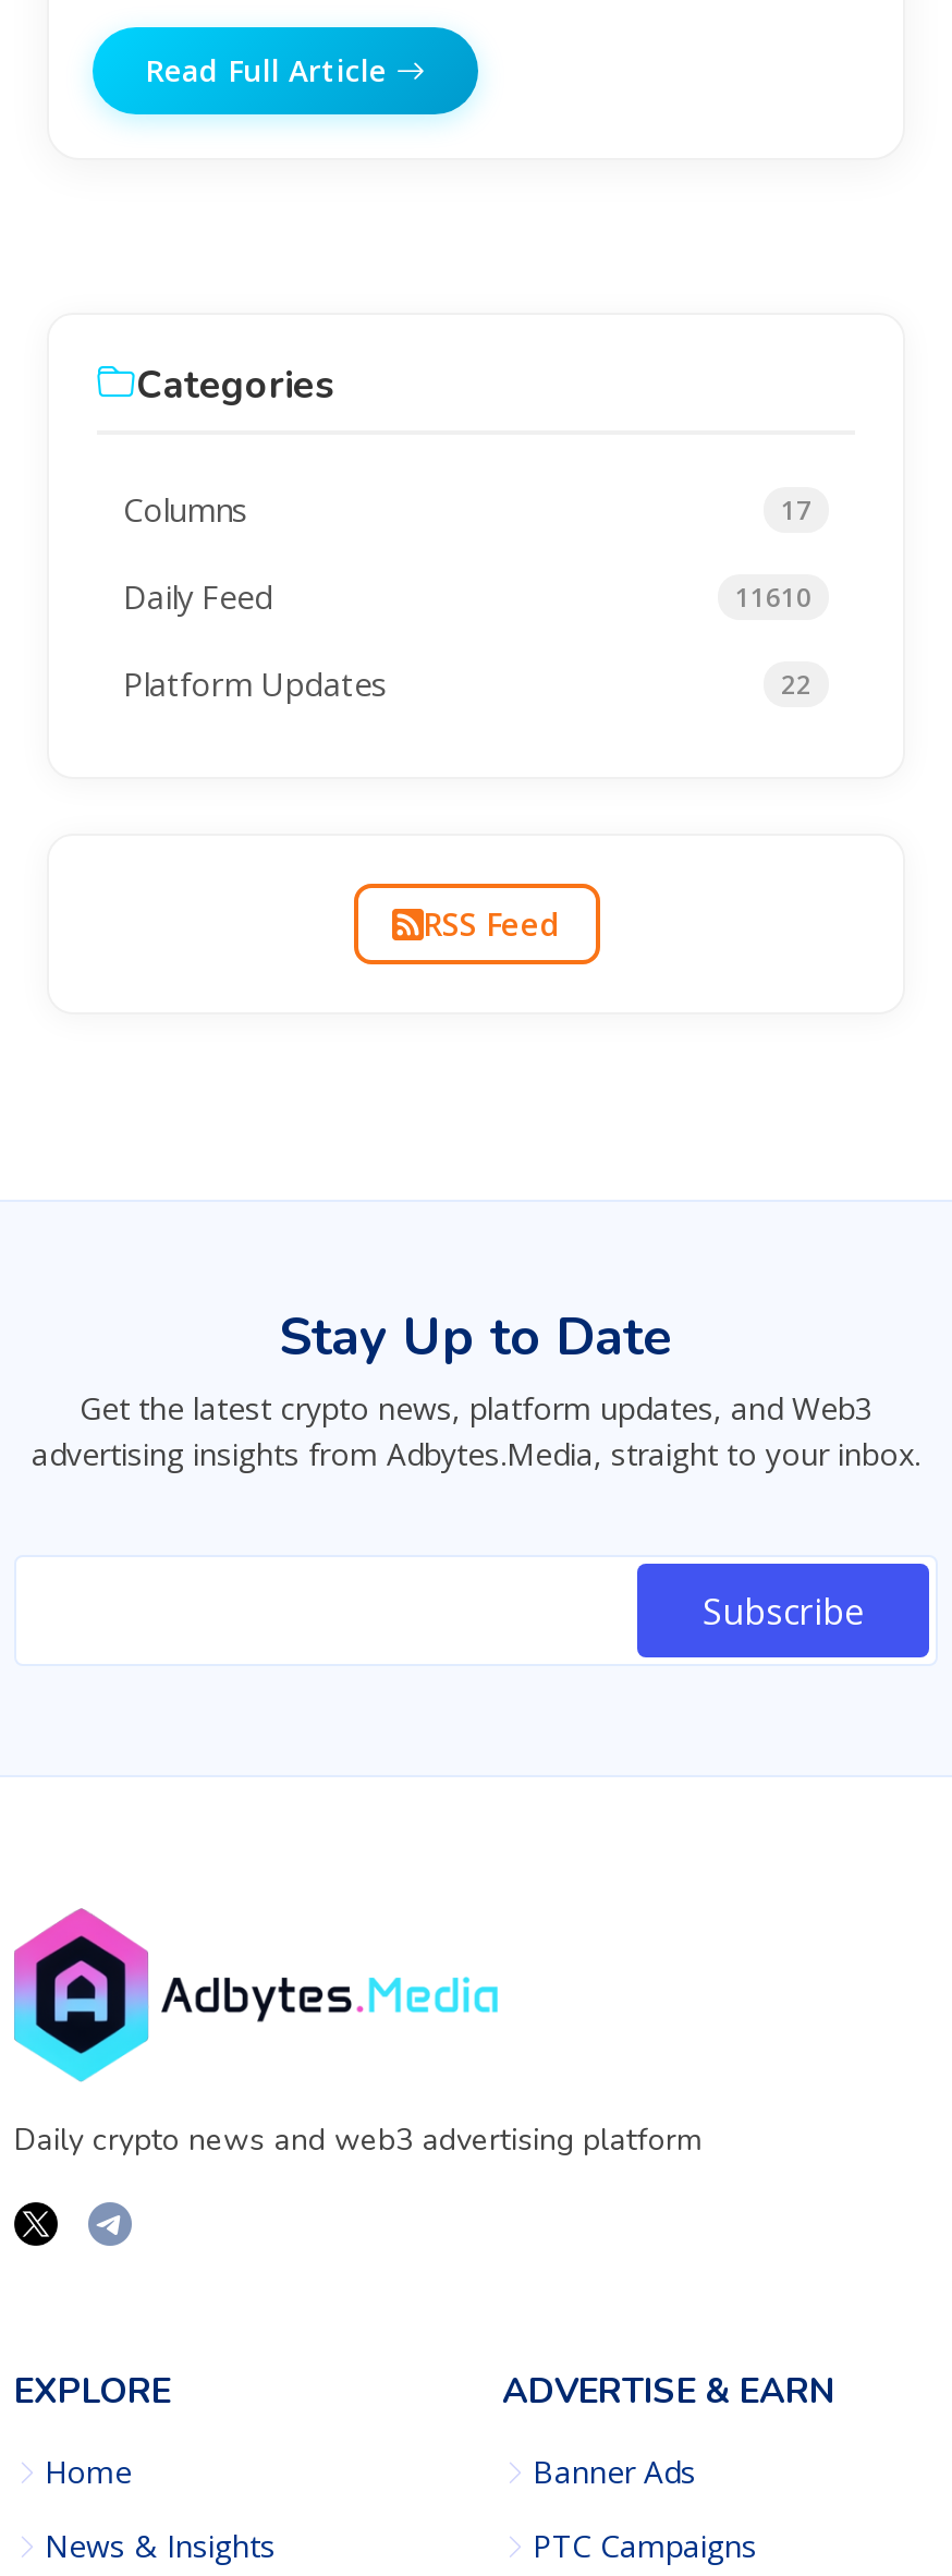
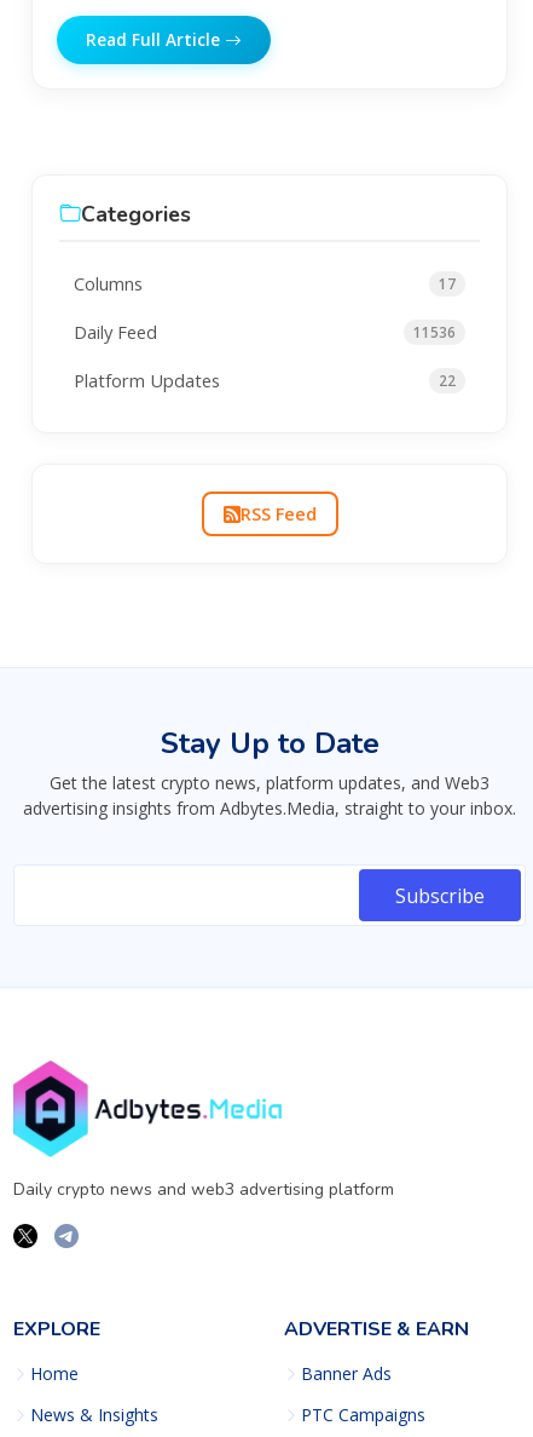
[735,578,811,612] 11610 -> [413,321,456,341] 11536

